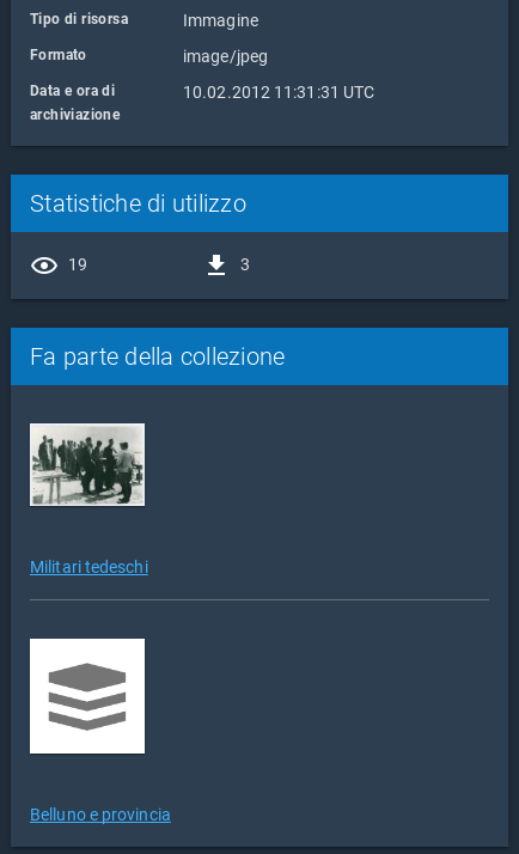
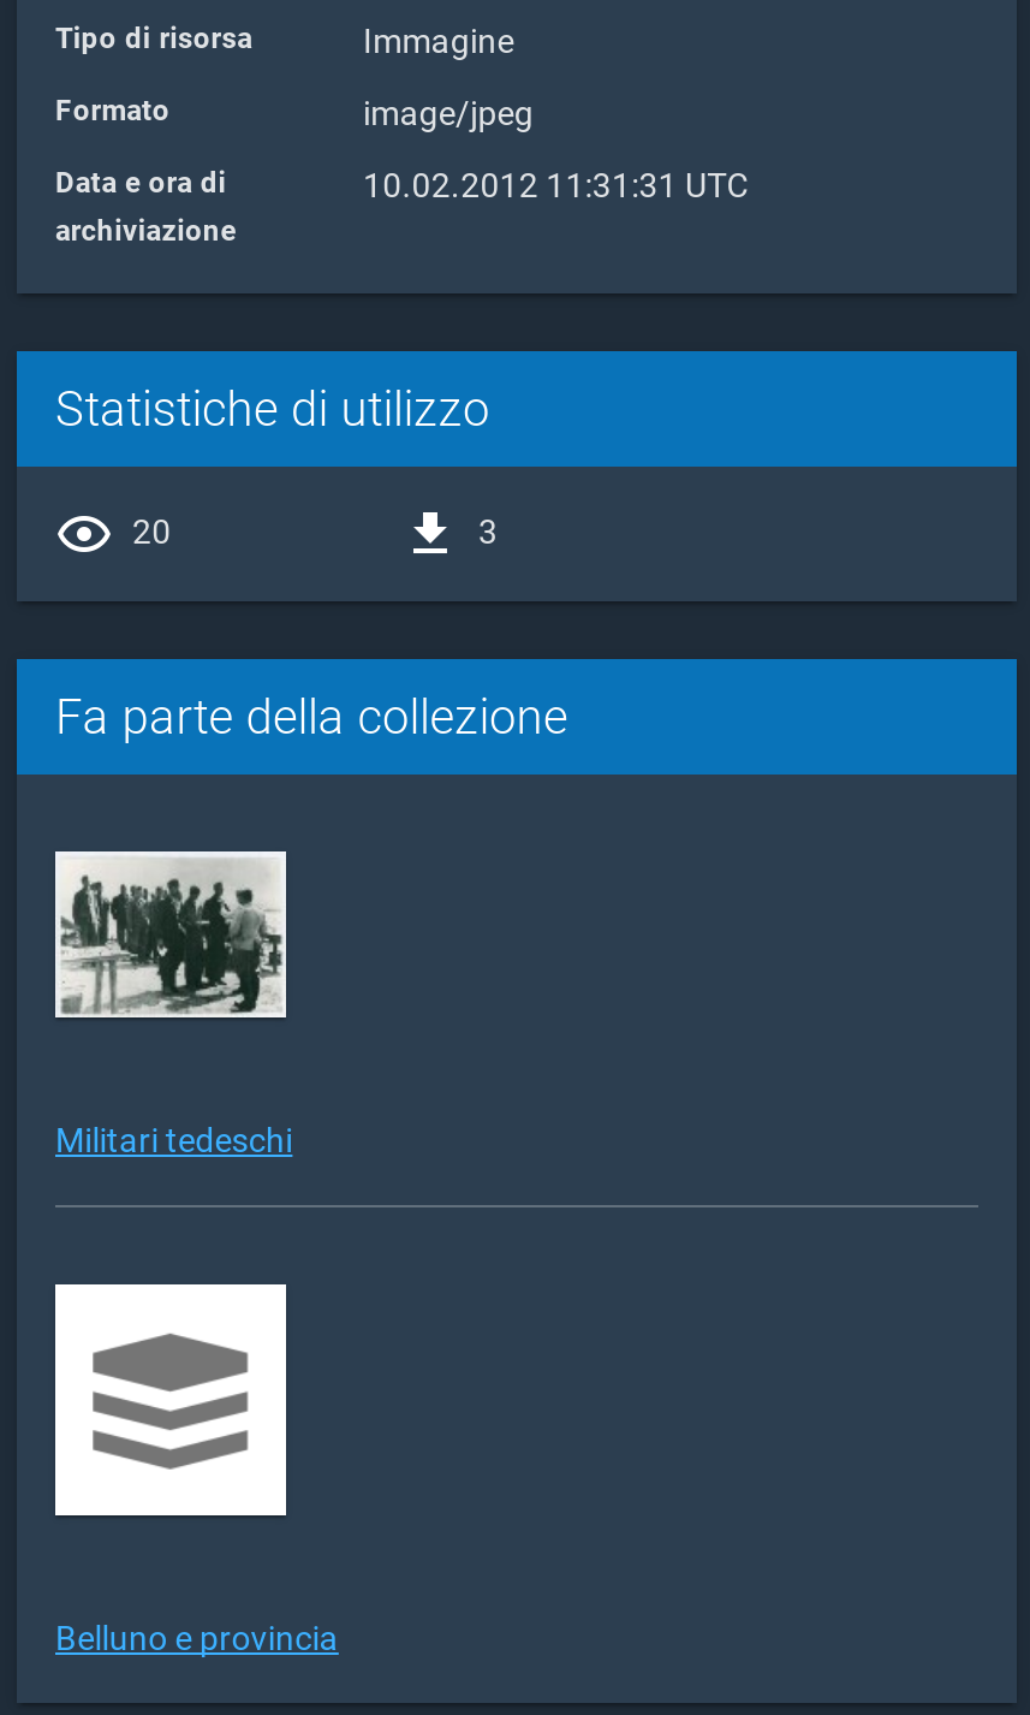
[68,255,88,274] 19 -> [132,512,171,551] 20

